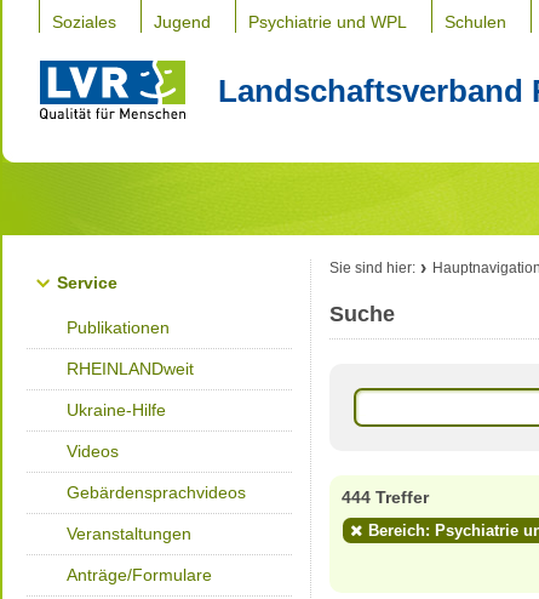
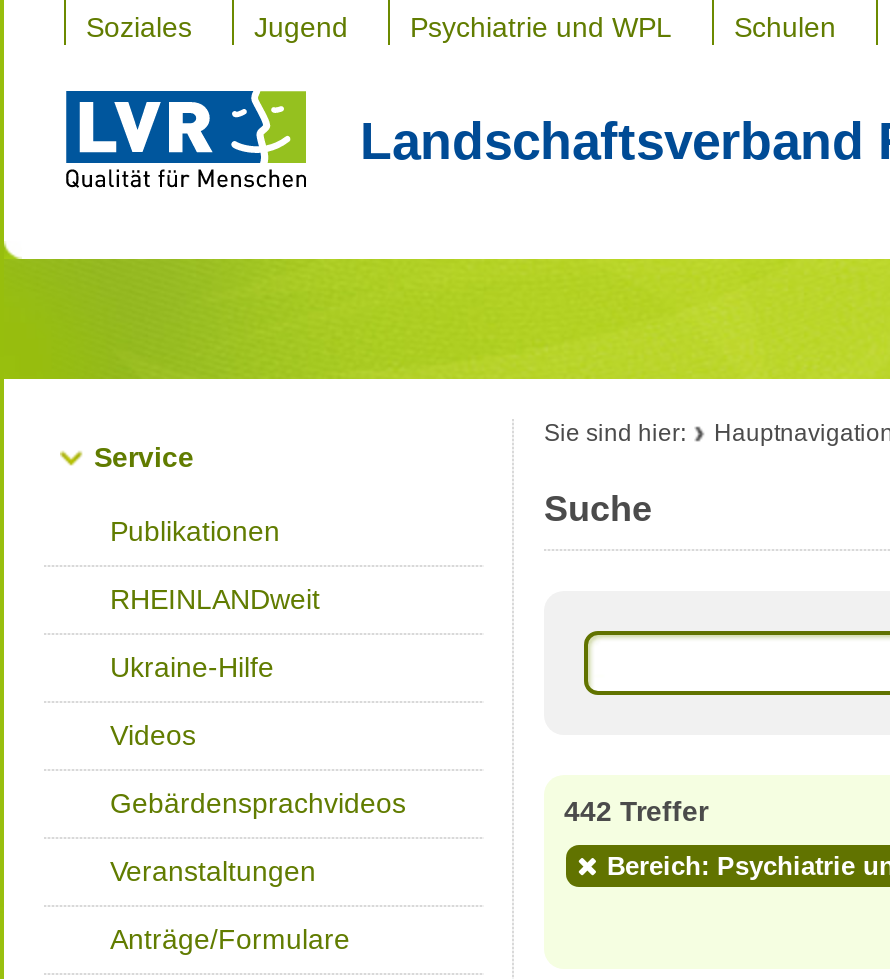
[342,487,429,507] 444 Treffer -> [564,795,708,827] 442 Treffer

